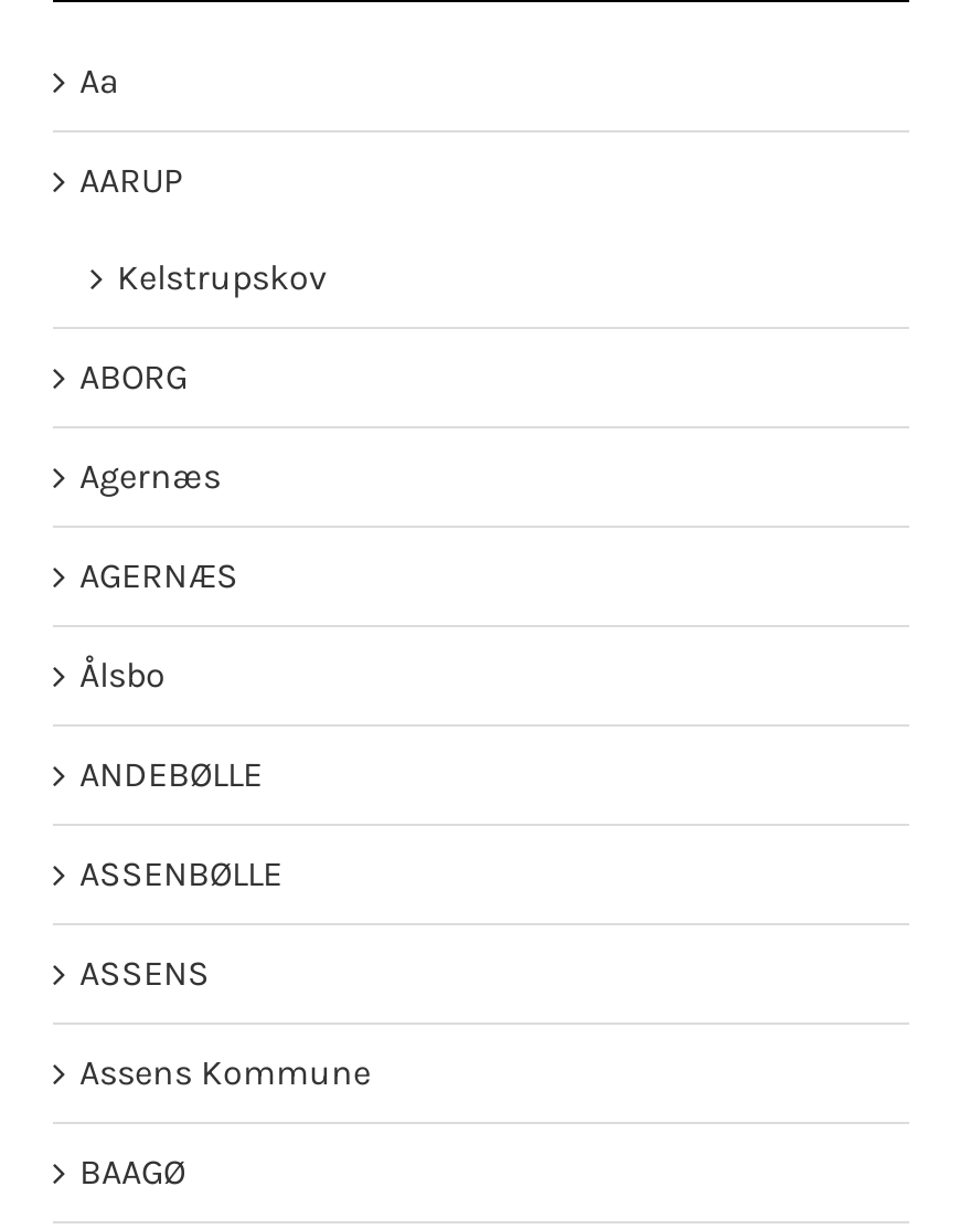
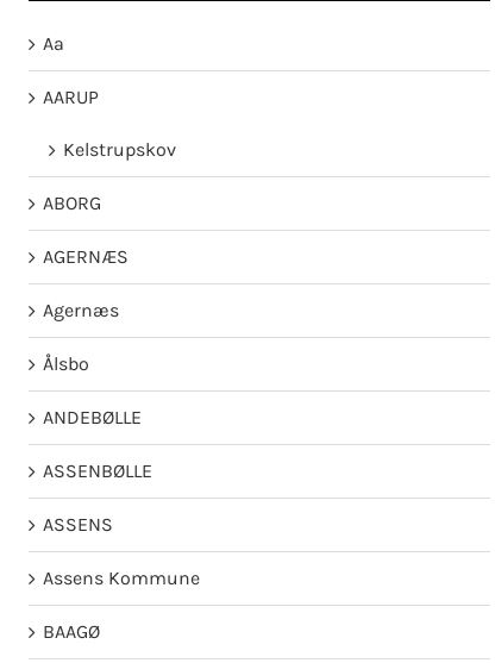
moved [79,455,221,497] -> [43,299,119,322]: Agernæs
moved [79,555,238,597] -> [43,245,129,268]: AGERNÆS

